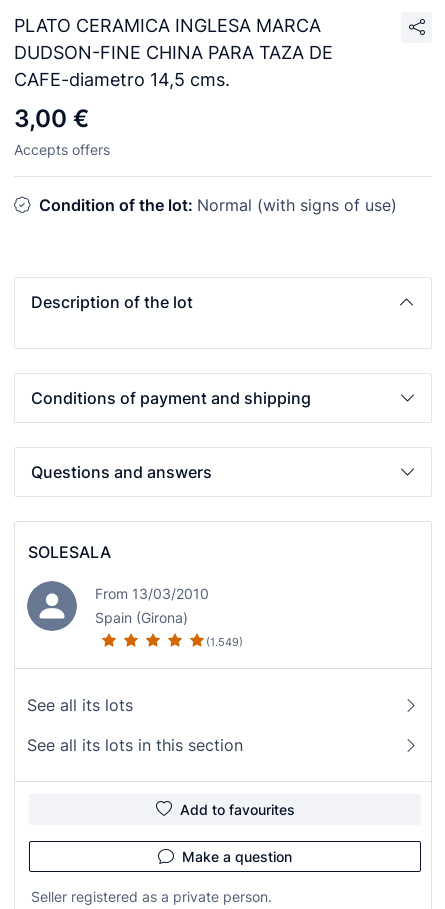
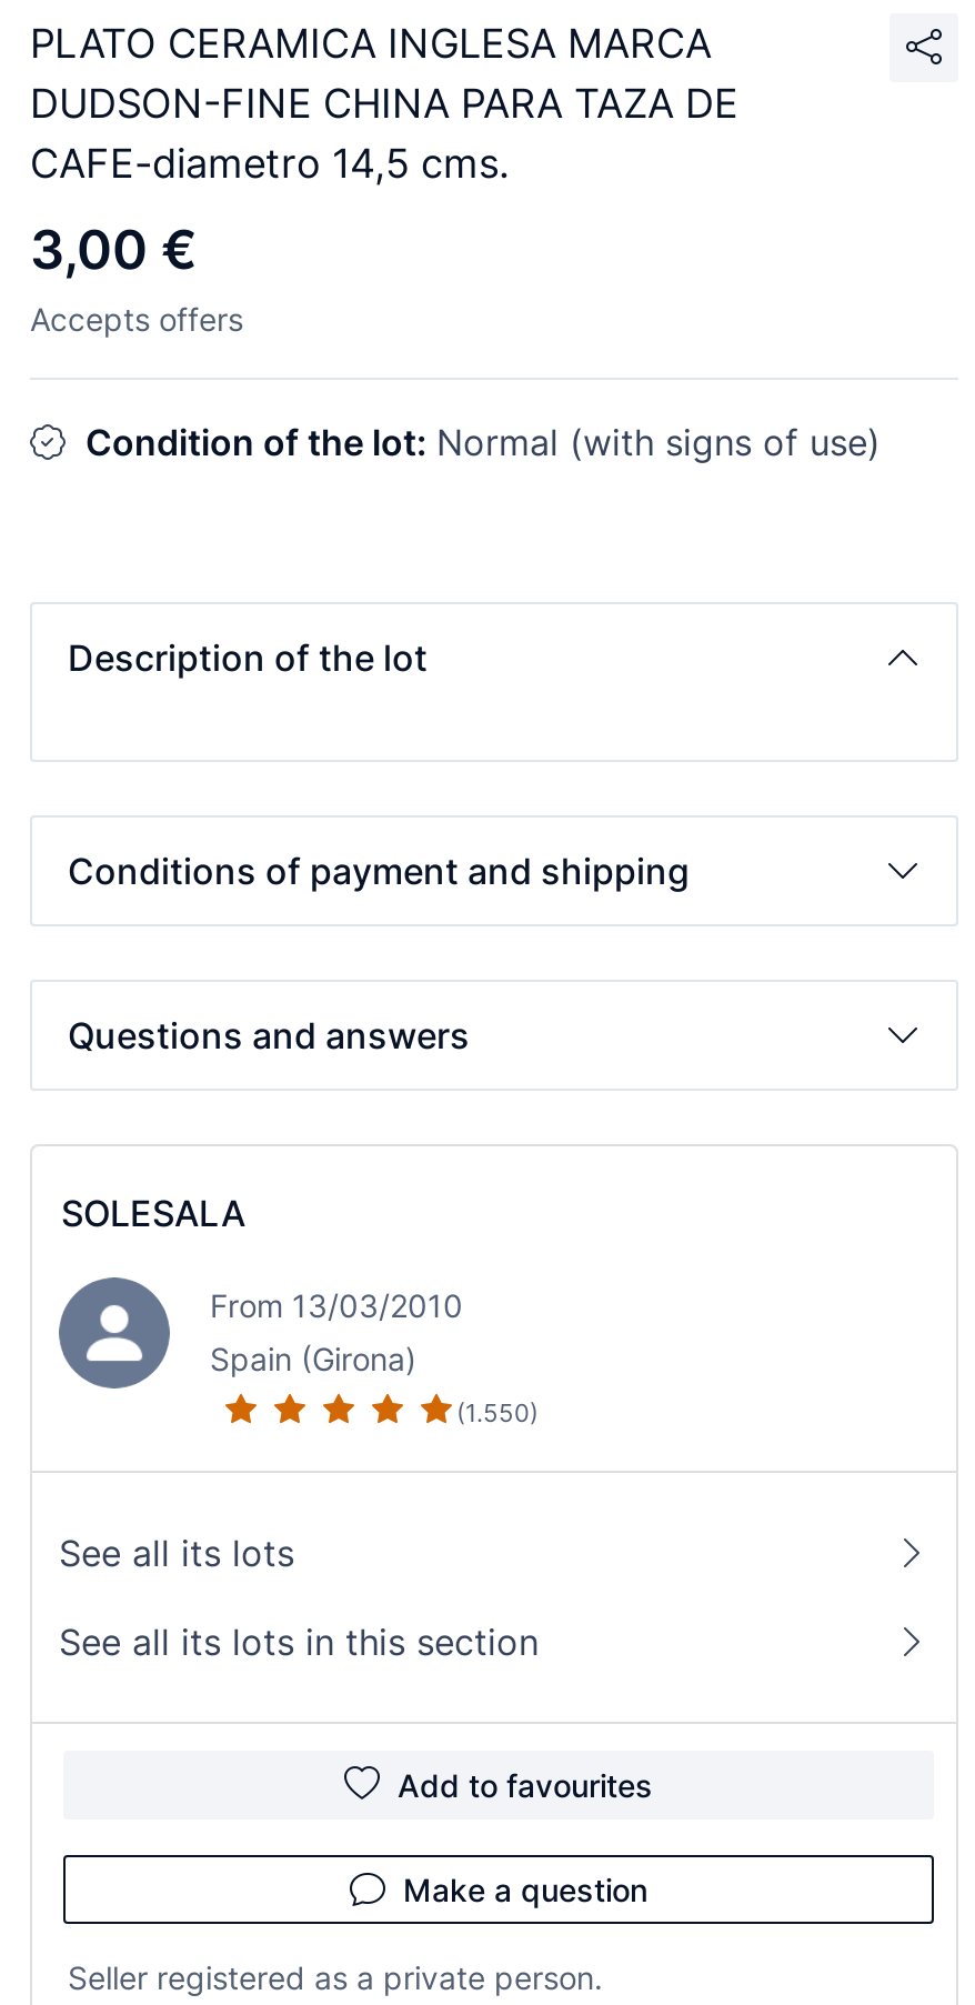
[206,635,243,649] (1.549) -> [456,1397,539,1428] (1.550)

